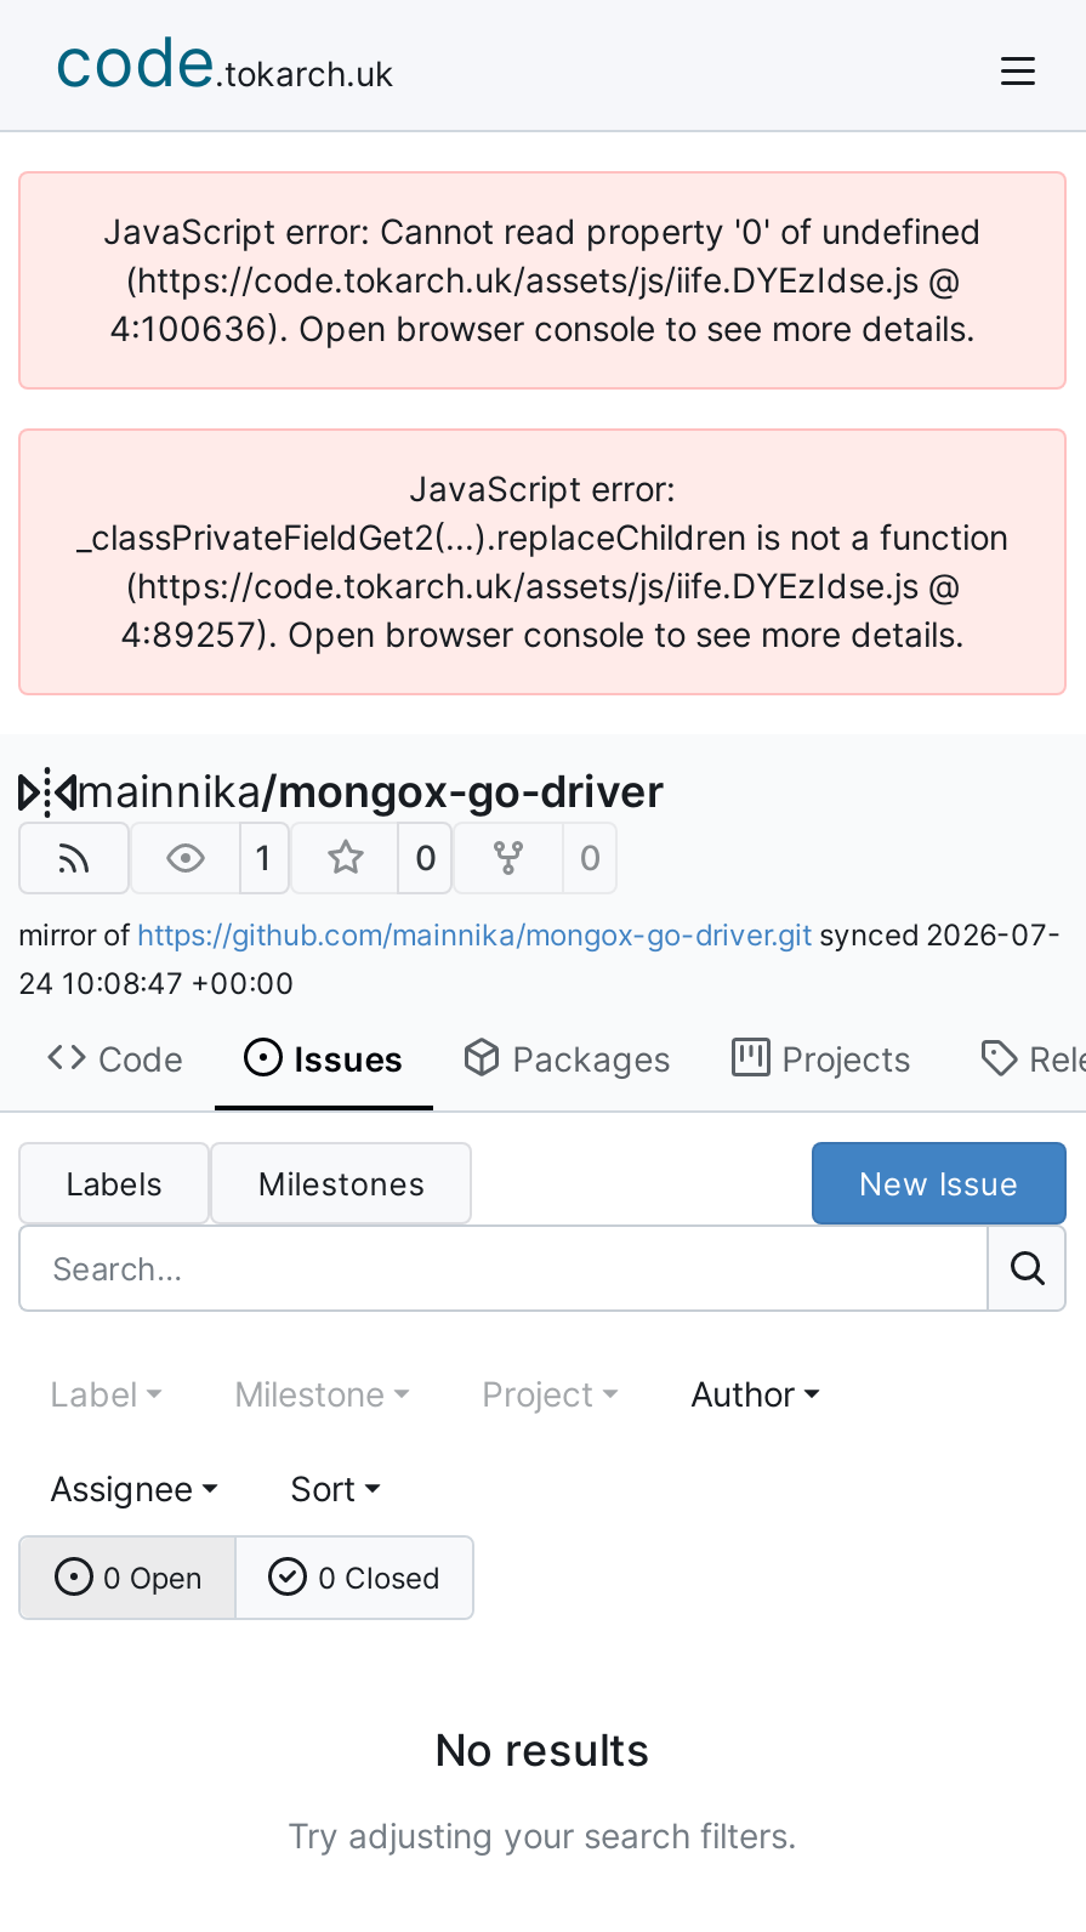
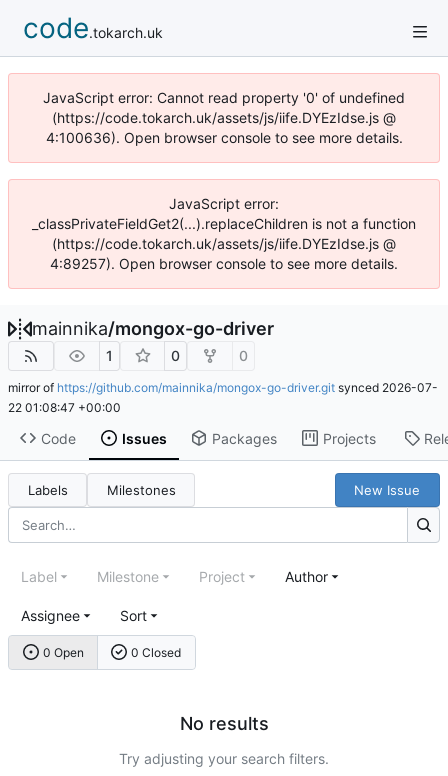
[18,965,295,1001] 24 10:08:47 +00:00 -> [8,400,121,415] 22 01:08:47 +00:00

